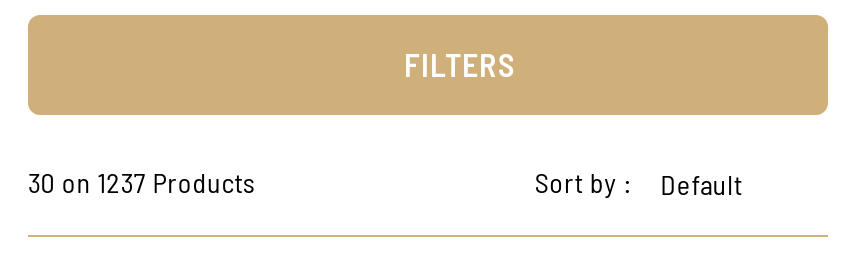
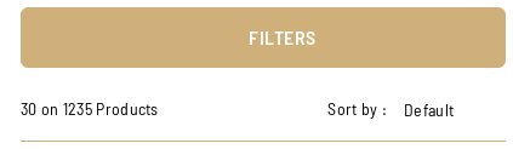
[28,165,255,199] 30 on 1237 Products -> [21,98,159,119] 30 on 1235 Products

